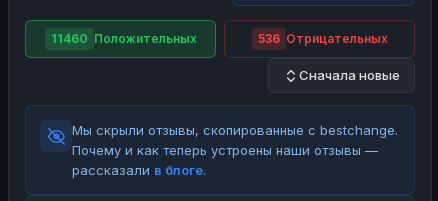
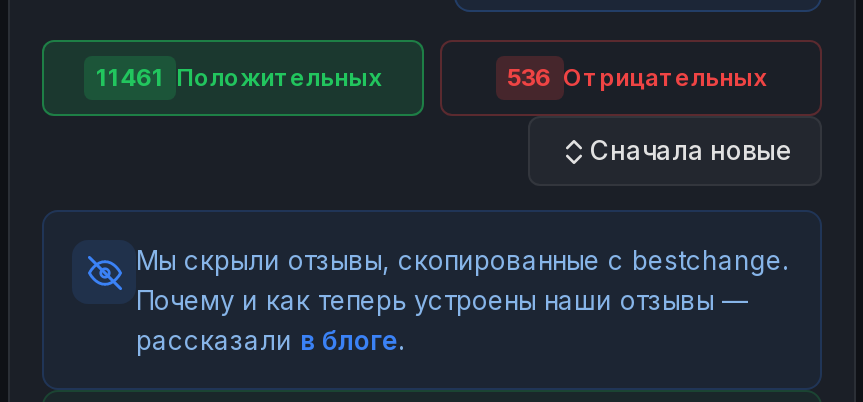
[50,31,196,46] 11460 Положительных -> [96,62,382,92] 11461 Положительных

